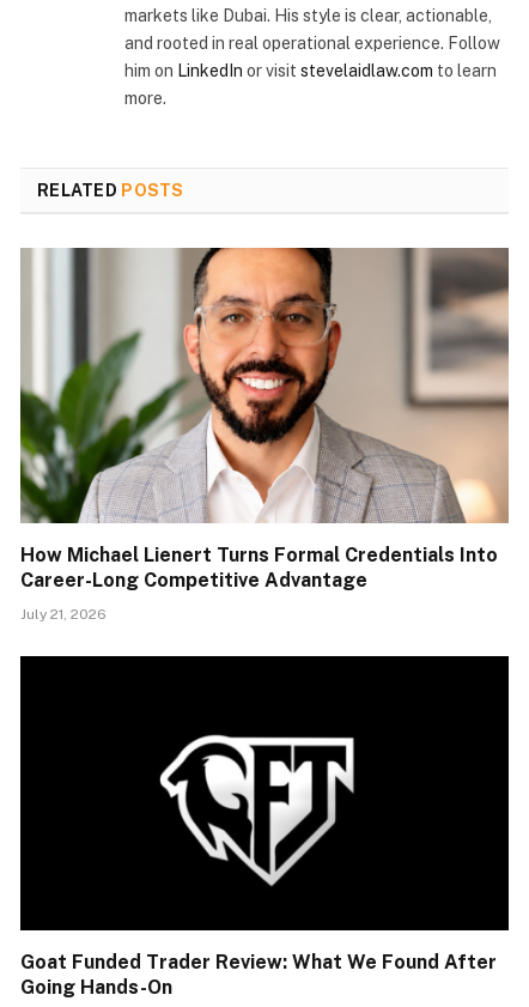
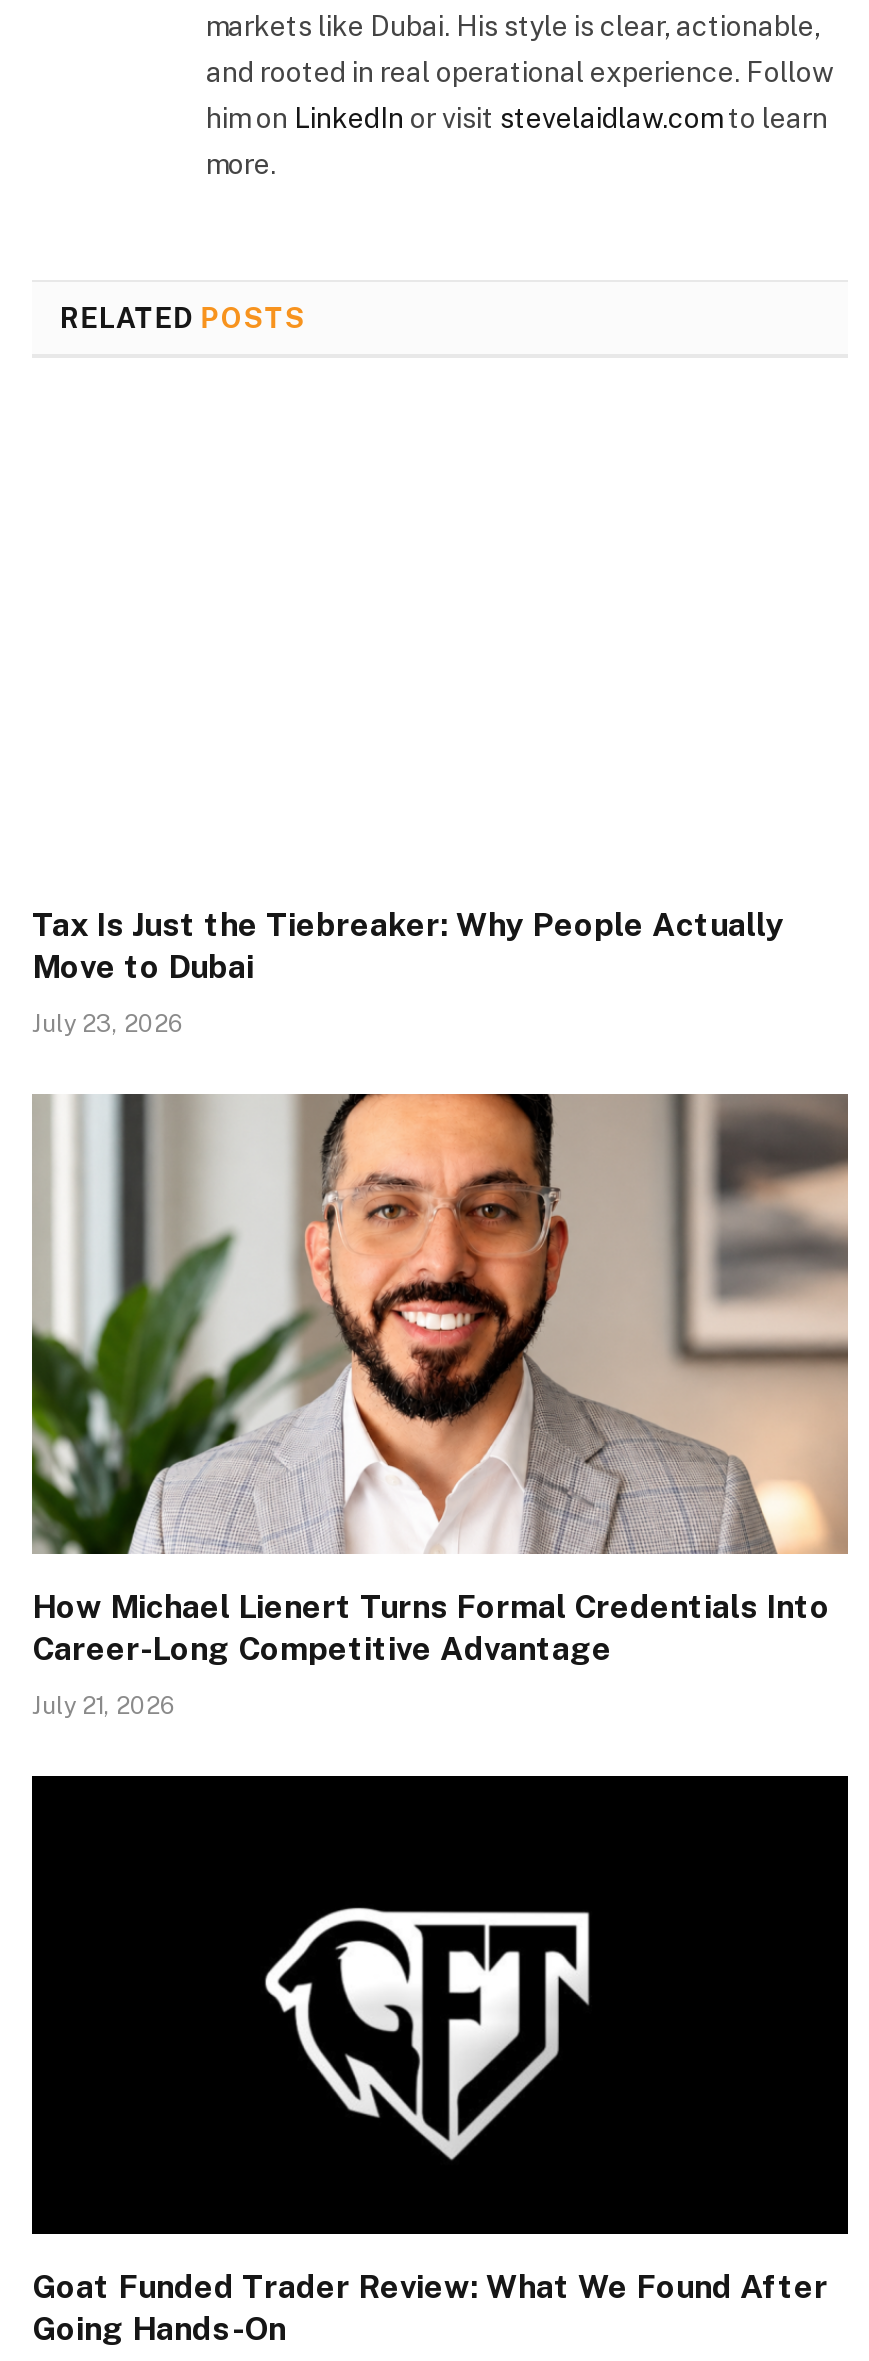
none -> [32,907,784,1039] Tax Is Just the Tiebreaker: Why People Actually | Move to Dubai | July 23, 2026

